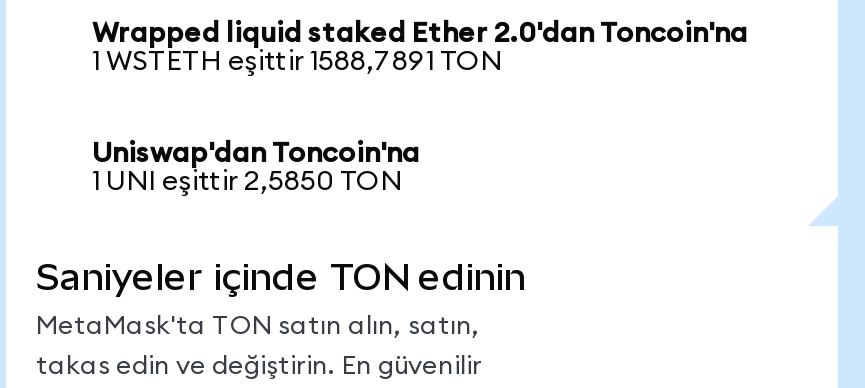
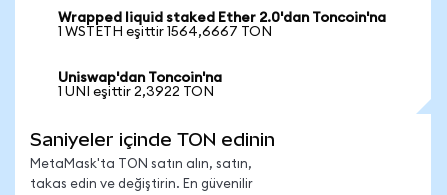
[92,48,502,76] 1 WSTETH eşittir 1588,7891 TON -> [58,25,272,39] 1 WSTETH eşittir 1564,6667 TON
[92,168,402,196] 1 UNI eşittir 2,5850 TON -> [58,85,214,99] 1 UNI eşittir 2,3922 TON

